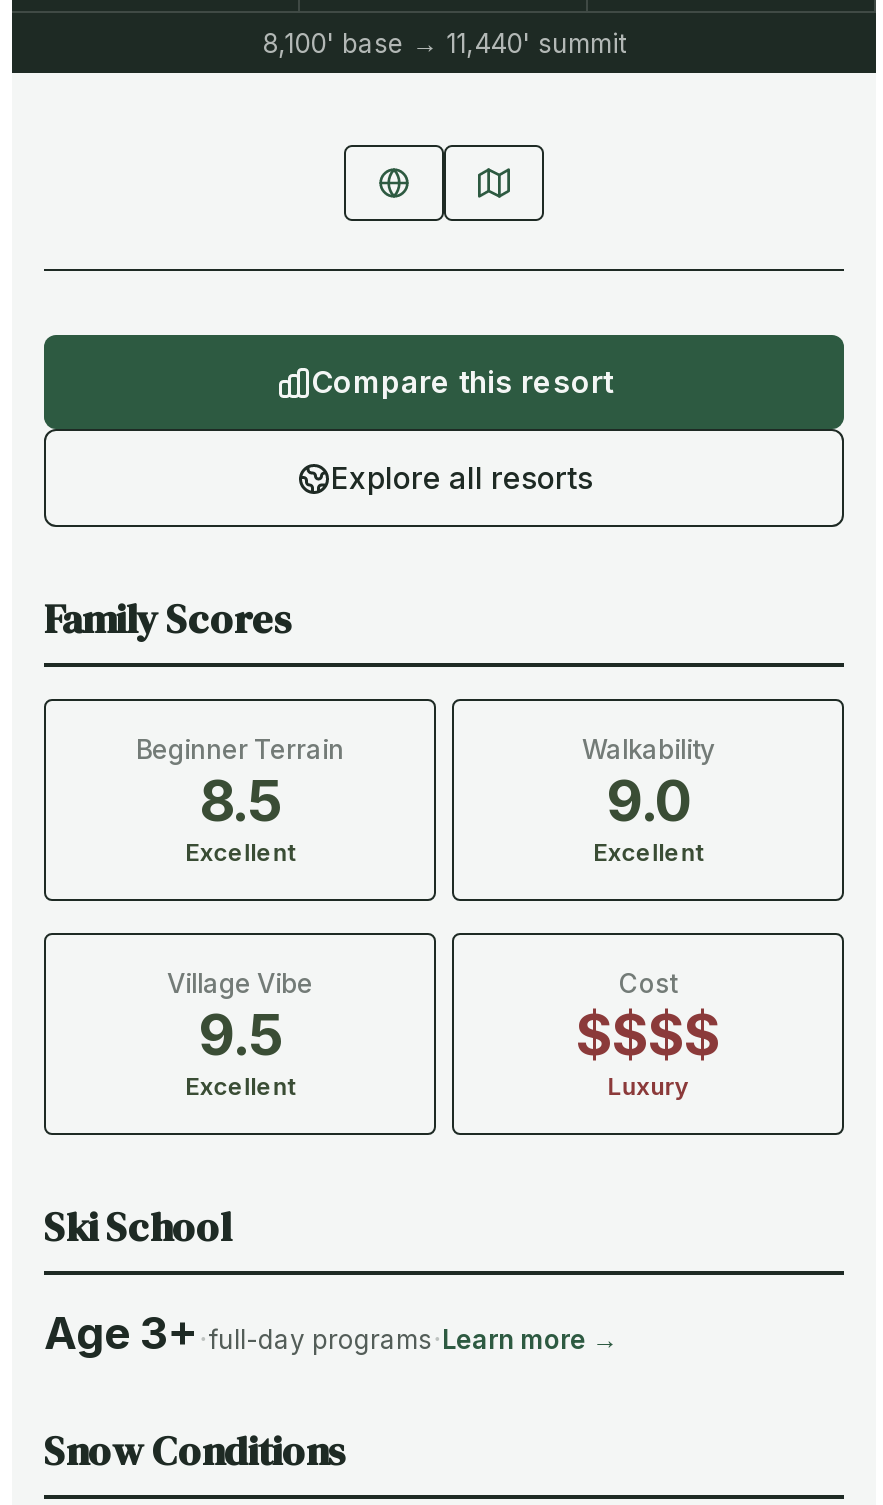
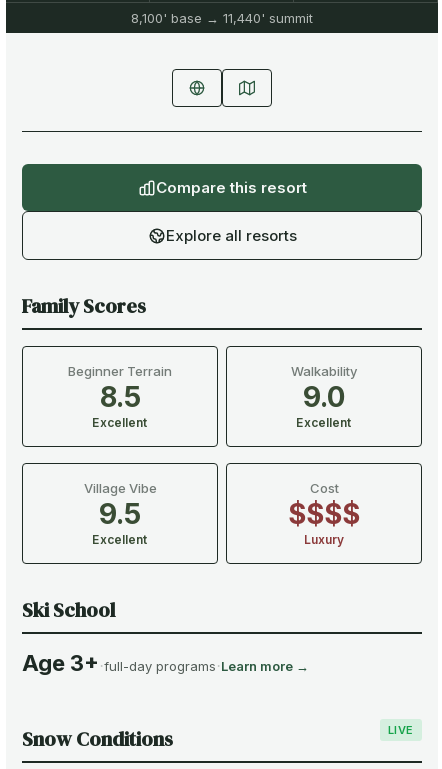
none -> [388,723,414,737] LIVE

